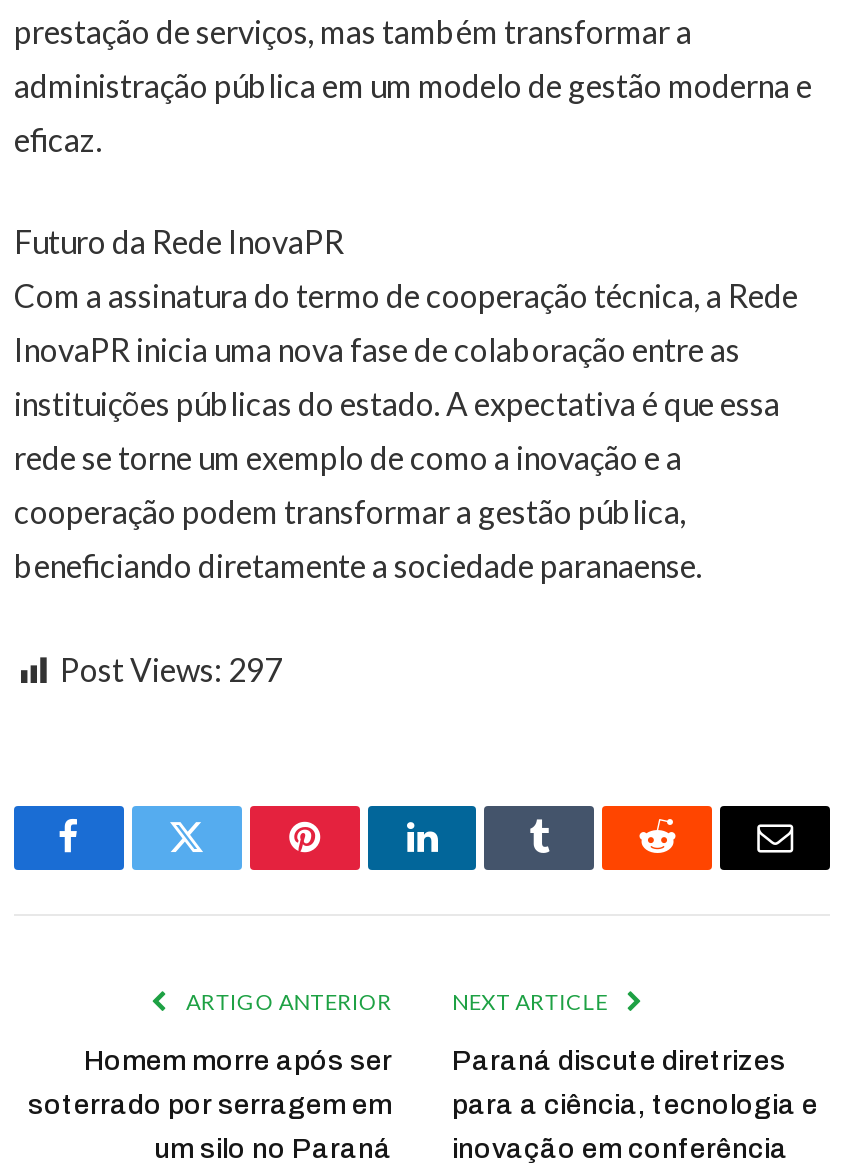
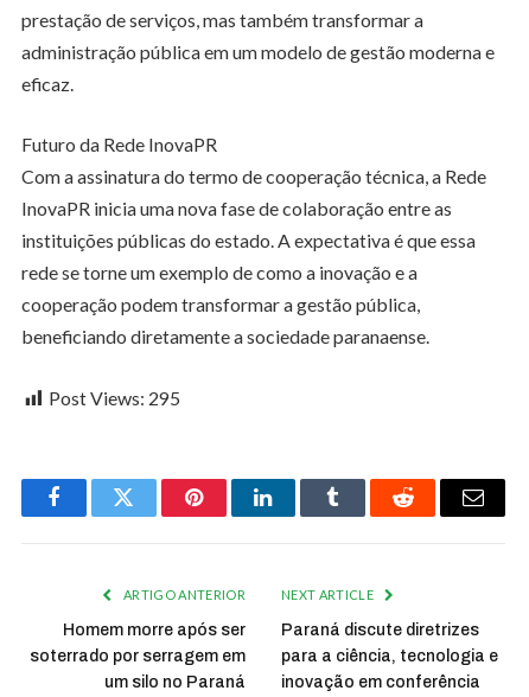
[60,650,282,688] Post Views: 297 -> [49,386,180,409] Post Views: 295

